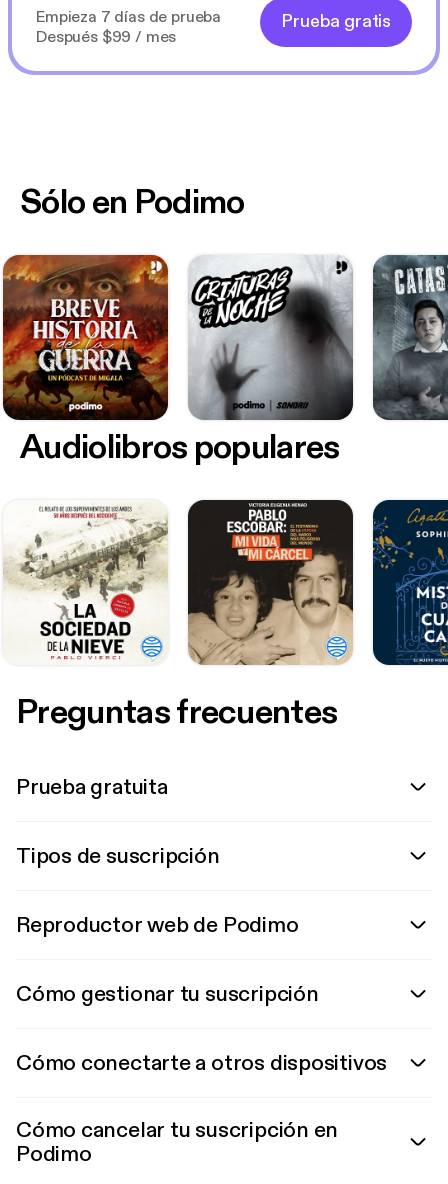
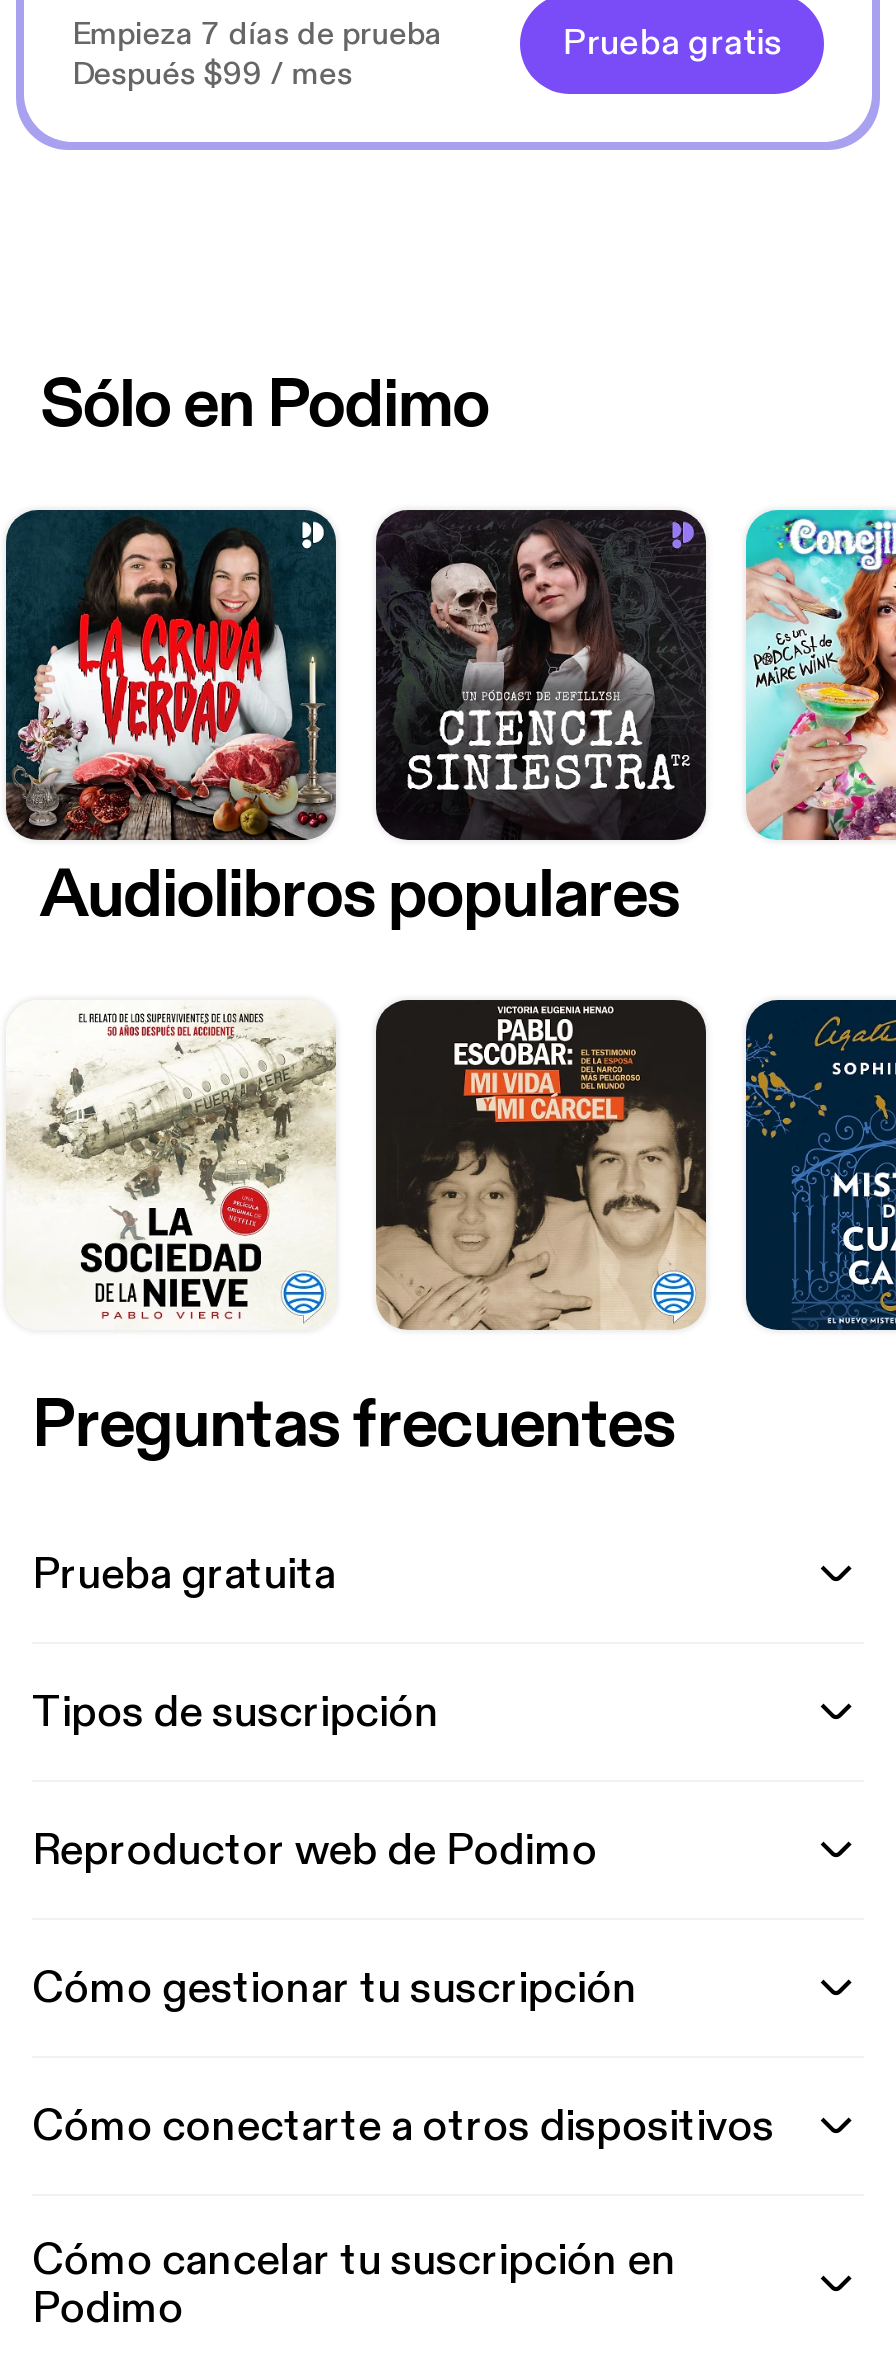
[3,254,169,420] [image] -> [6,508,338,842] [image]
[188,255,353,420] [image] -> [374,508,706,840] [image]
[372,254,445,421] [image] -> [744,508,890,842] [image]

